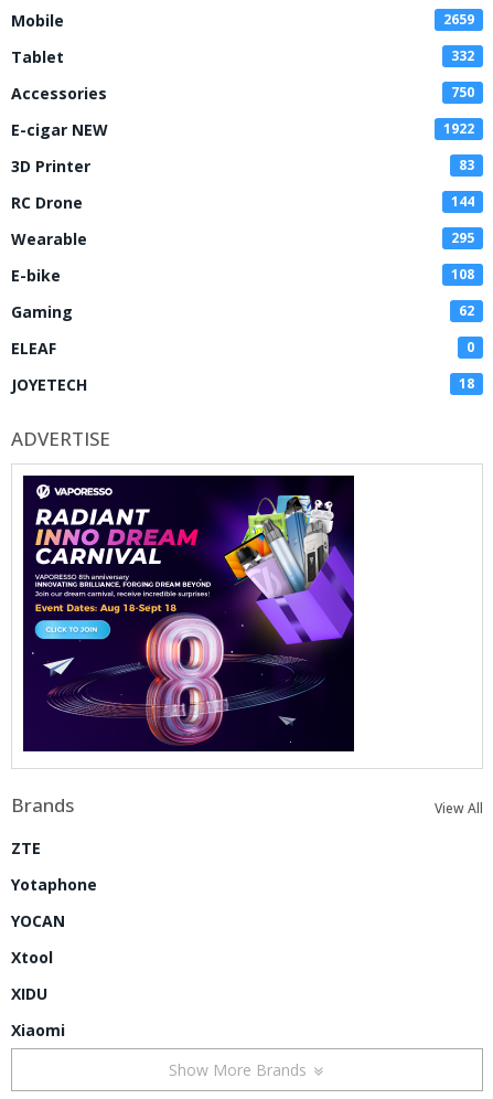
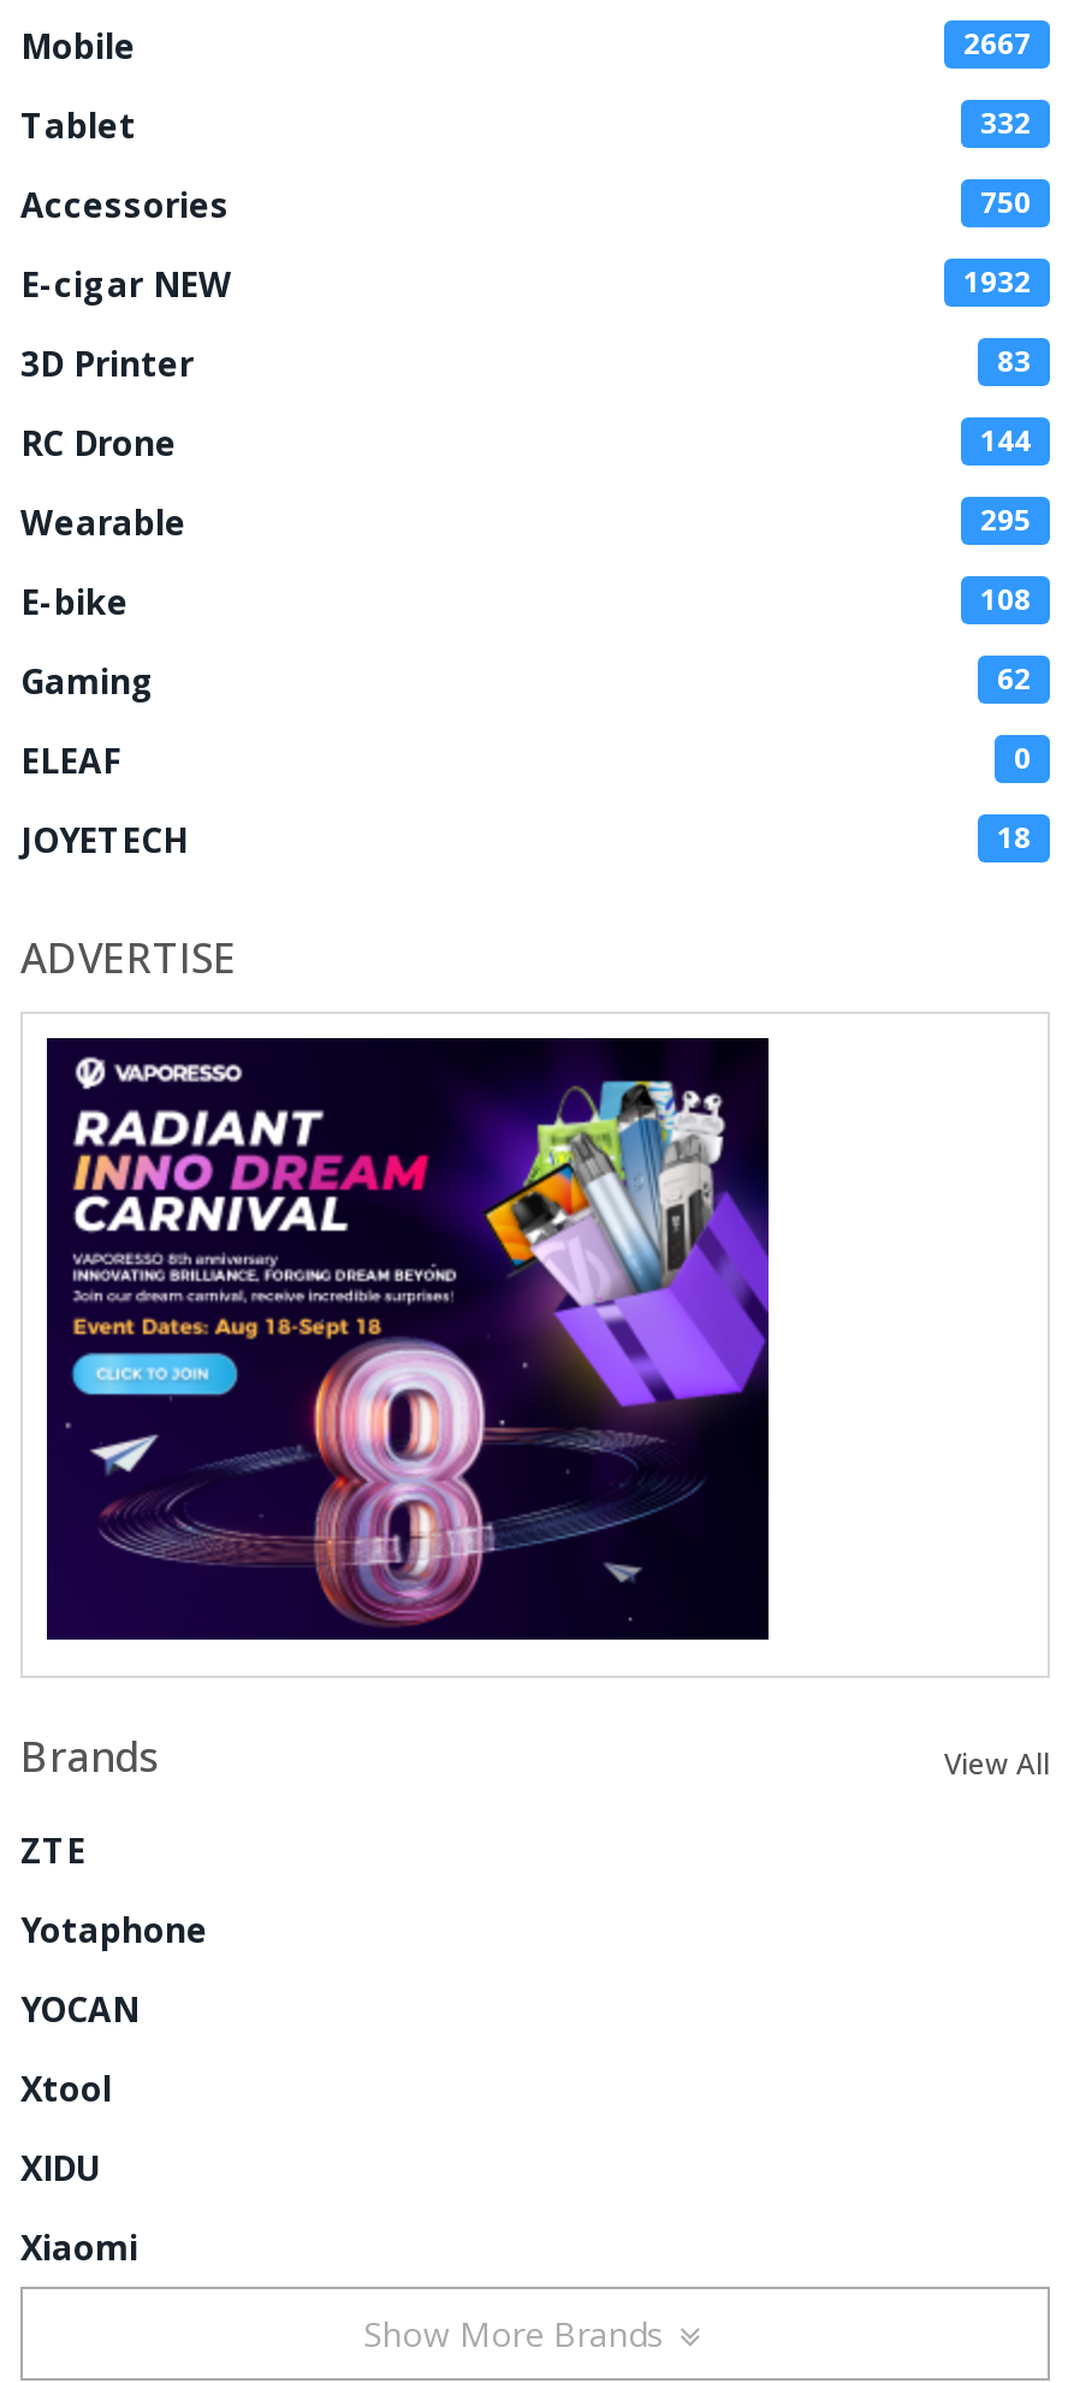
[443,10,474,29] 2659 -> [963,23,1031,64] 2667
[443,119,474,138] 1922 -> [963,261,1031,302] 1932

